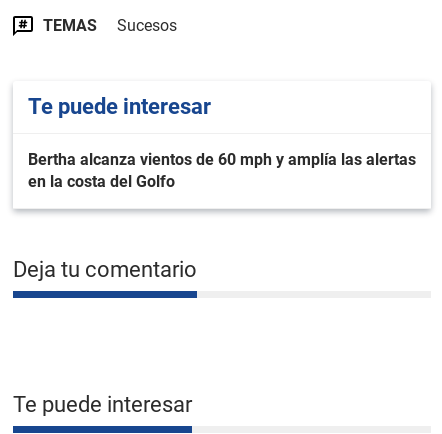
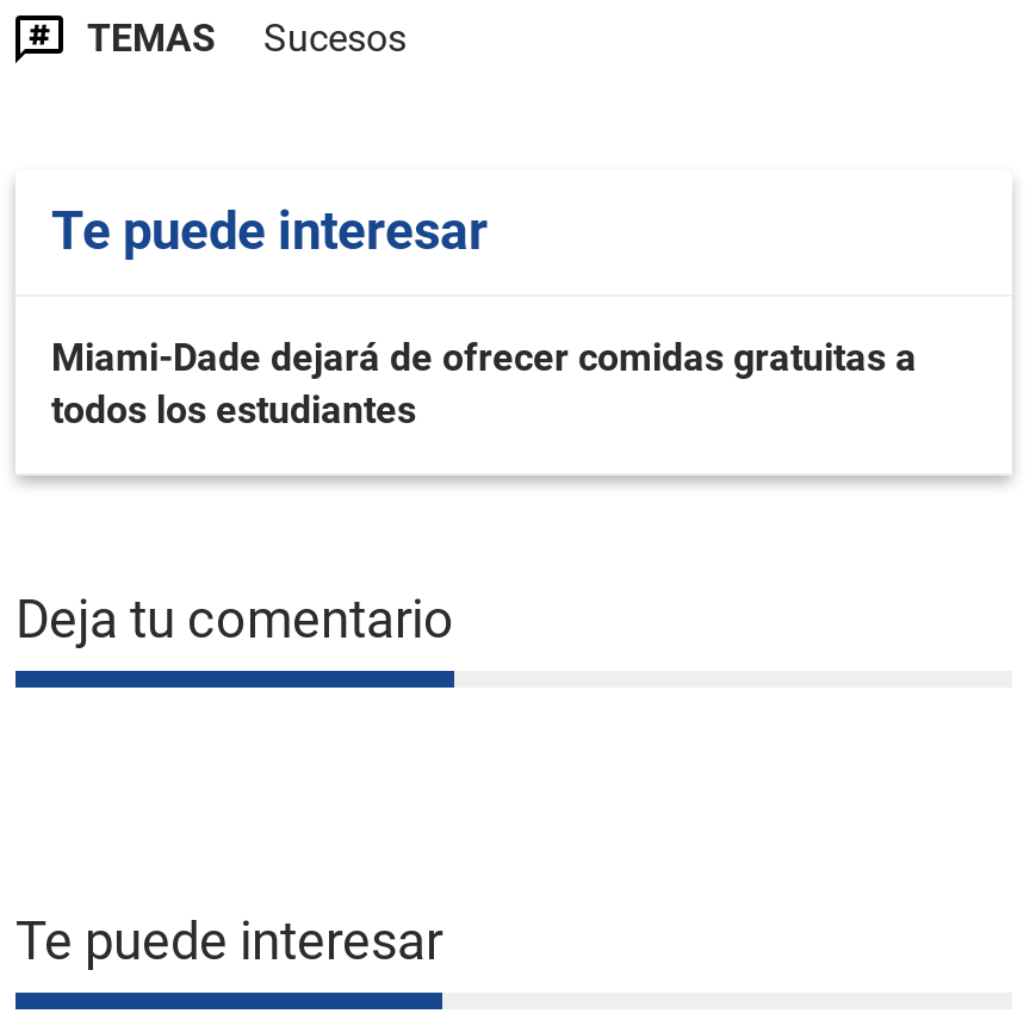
[28,150,416,191] Bertha alcanza vientos de 60 mph y amplía las alertas | en la costa del Golfo -> [51,335,917,433] Miami-Dade dejará de ofrecer comidas gratuitas a | todos los estudiantes

